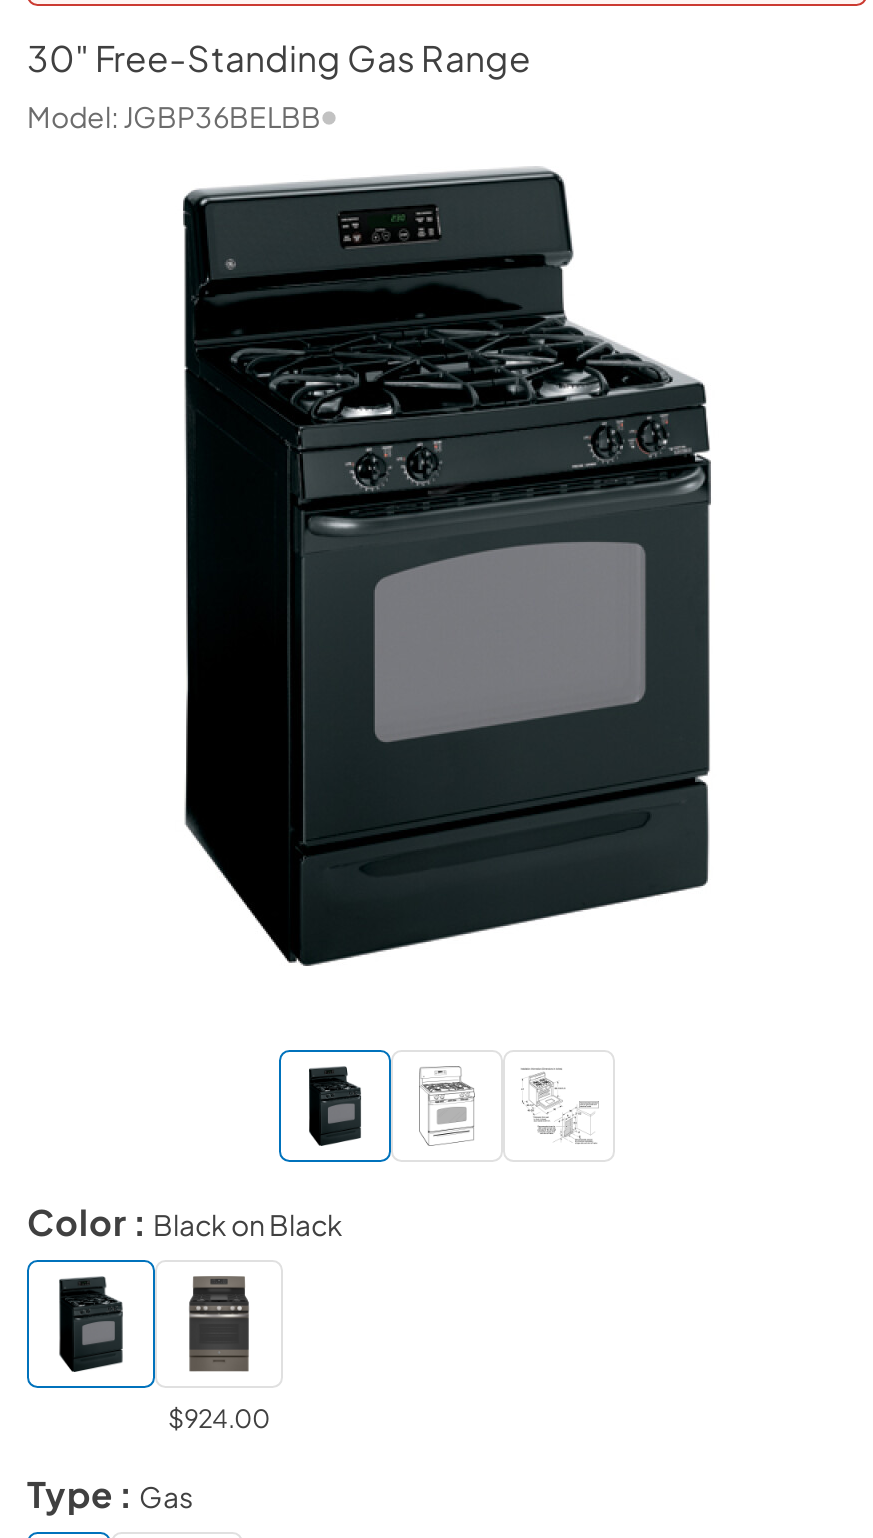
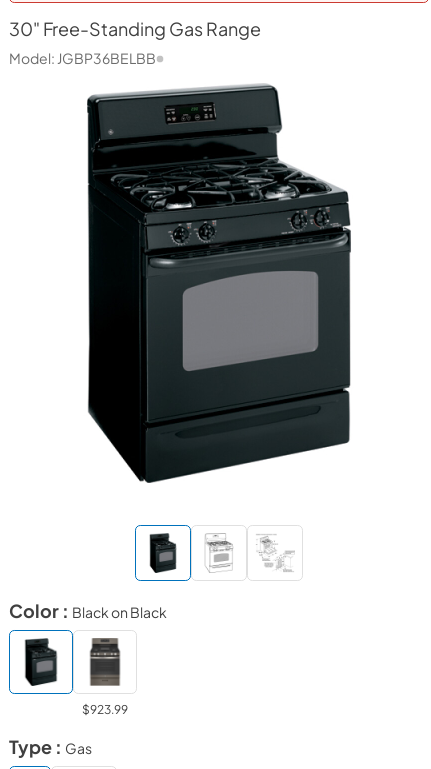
[168,1401,270,1433] $924.00 -> [82,700,128,716] $923.99

